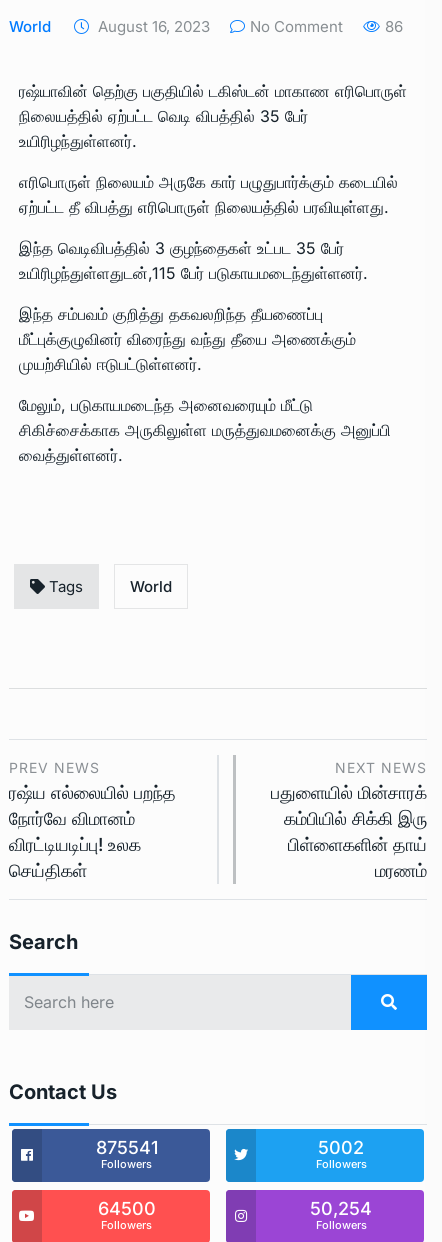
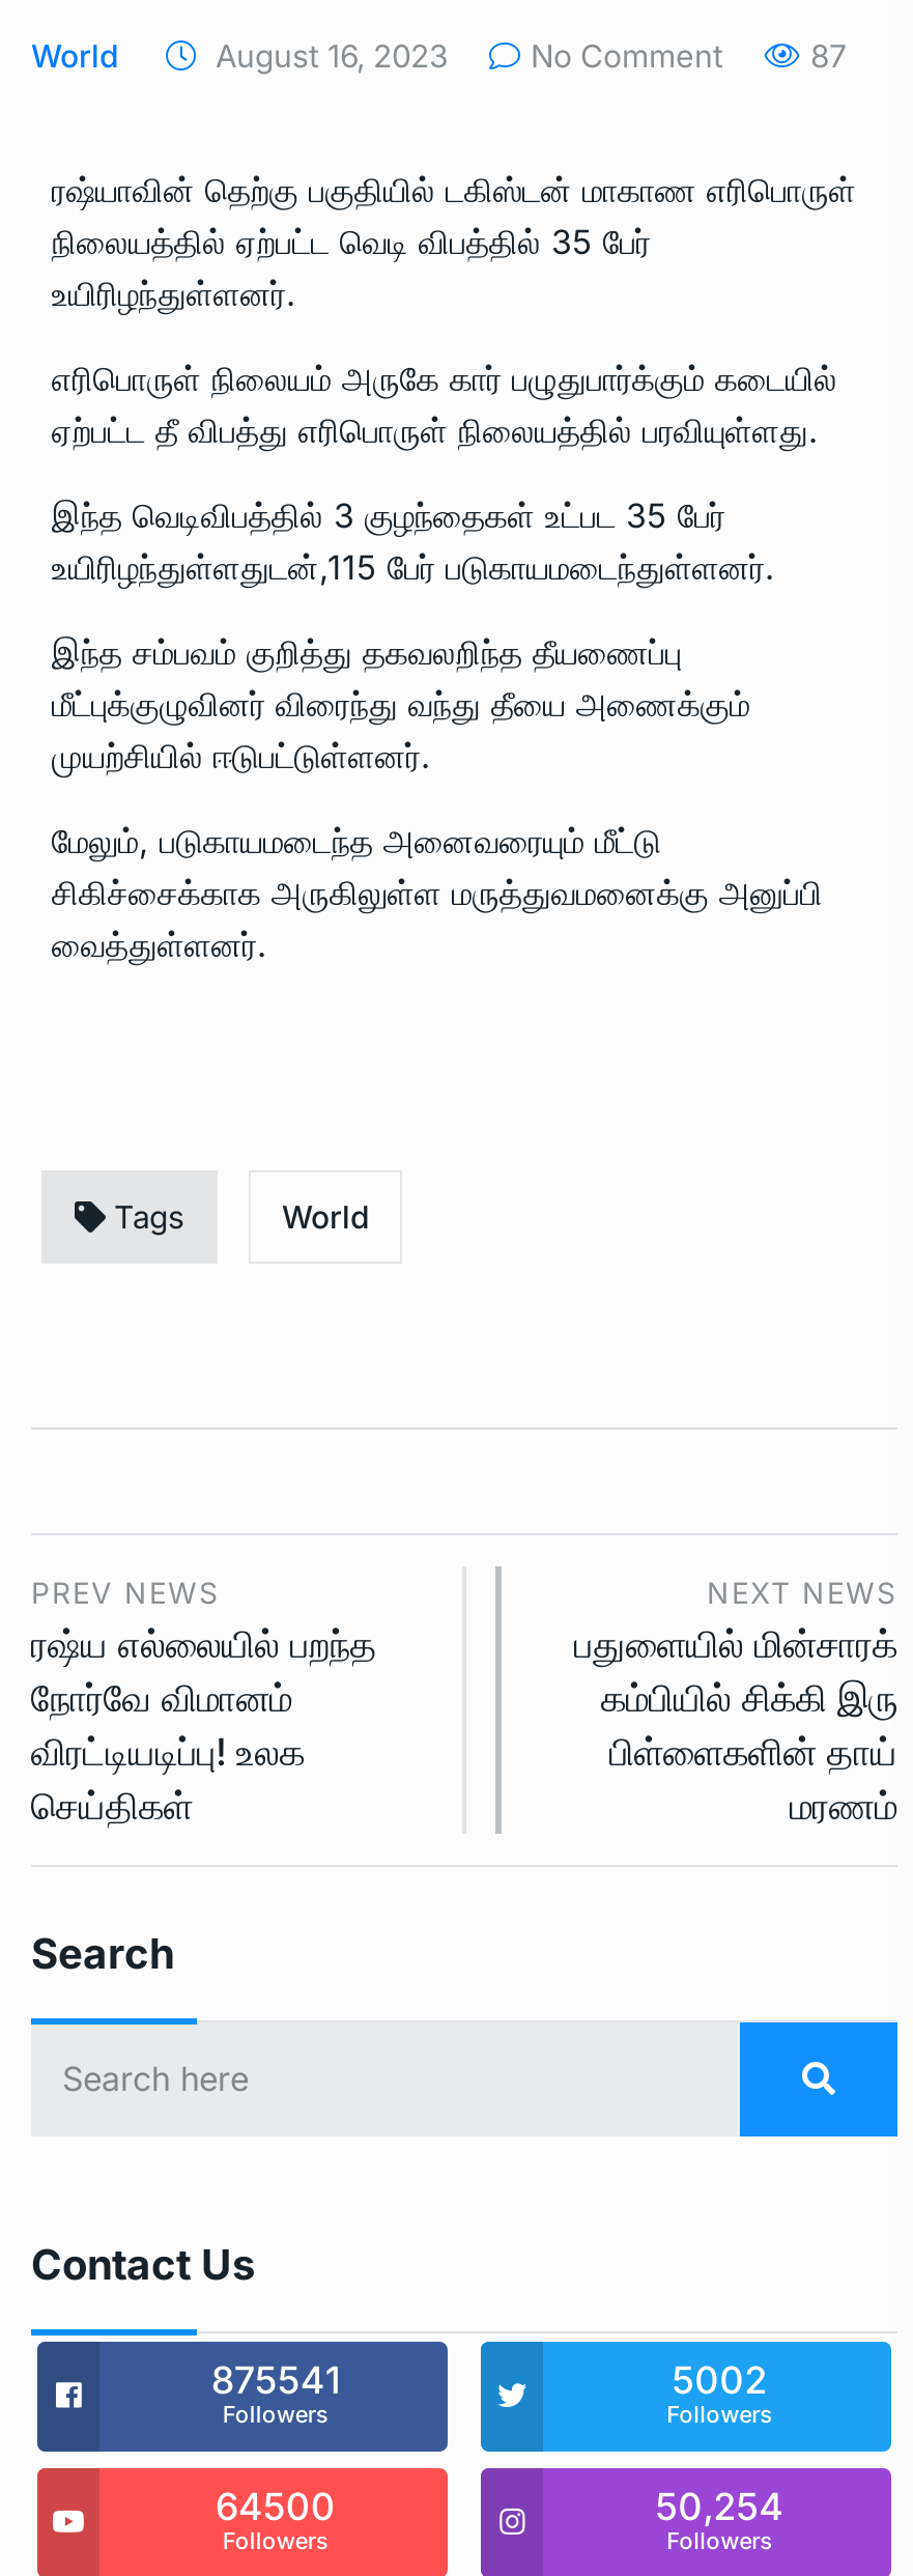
[385,17,403,36] 86 -> [810,36,846,75] 87

